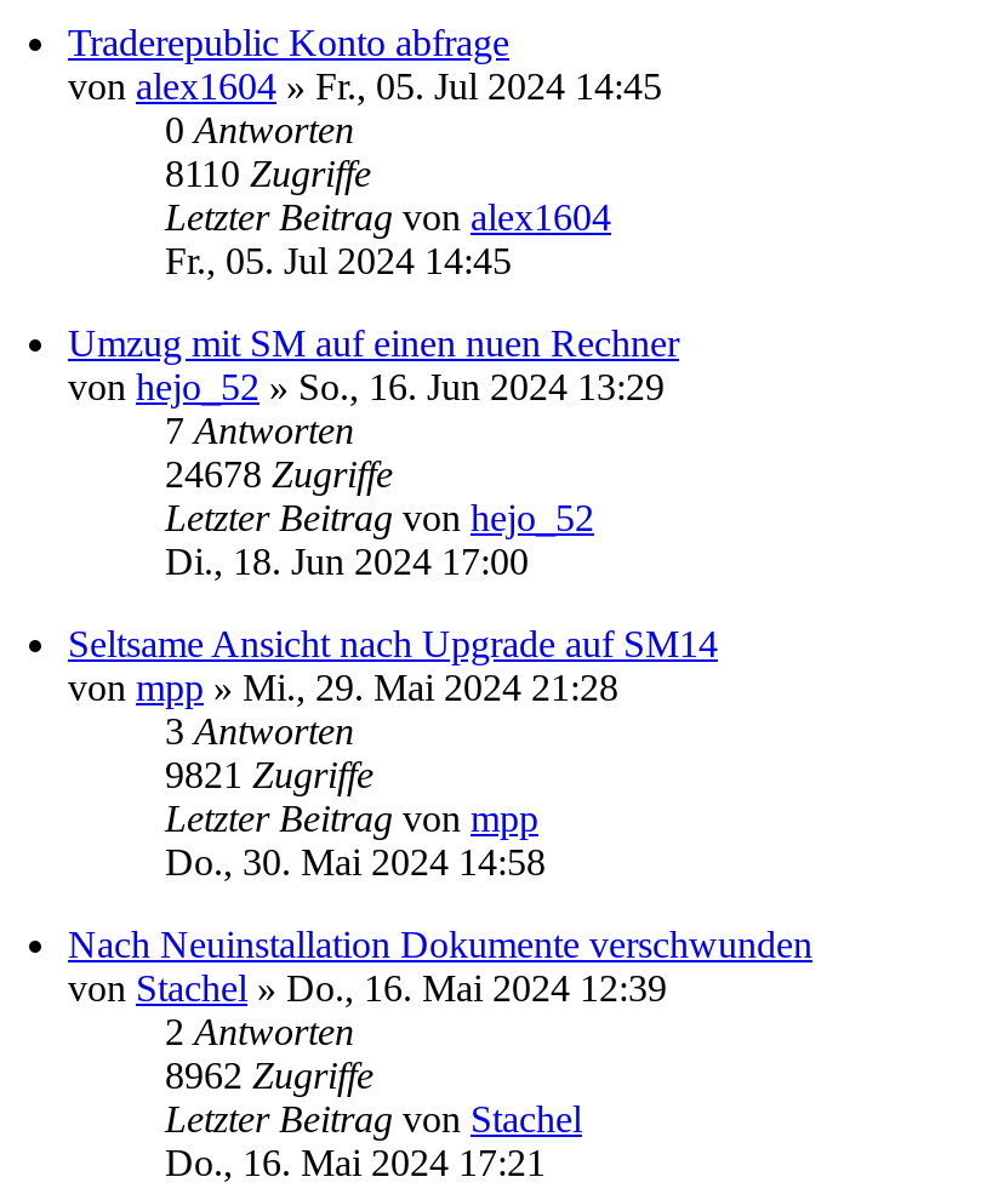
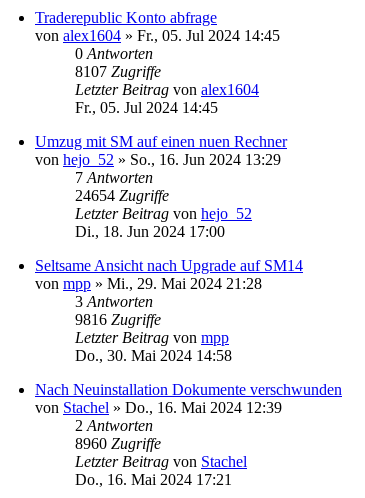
[165,152,371,194] 8110 Zugriffe -> [75,63,161,80] 8107 Zugriffe
[165,453,393,494] 24678 Zugriffe -> [75,187,169,204] 24654 Zugriffe
[165,754,373,795] 9821 Zugriffe -> [75,311,161,328] 9816 Zugriffe
[165,1054,373,1096] 8962 Zugriffe -> [75,435,161,452] 8960 Zugriffe

